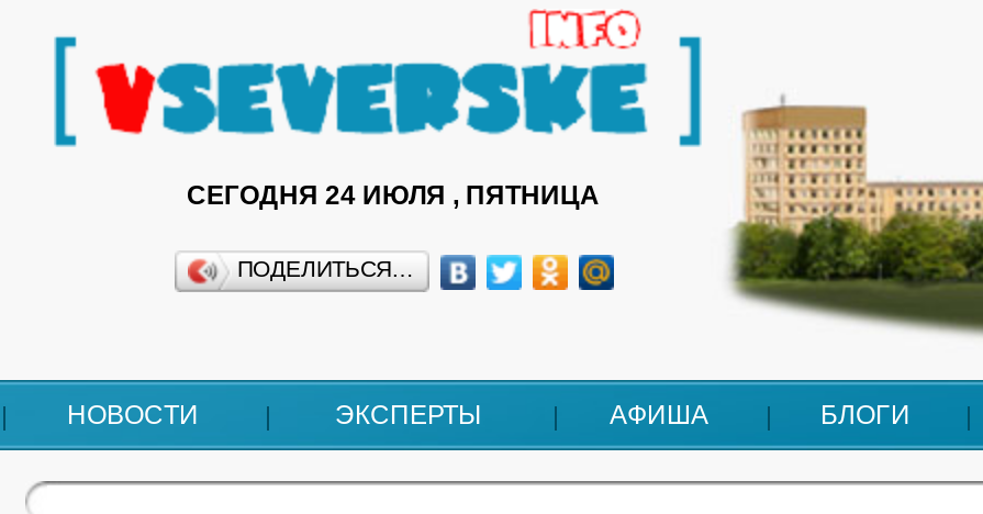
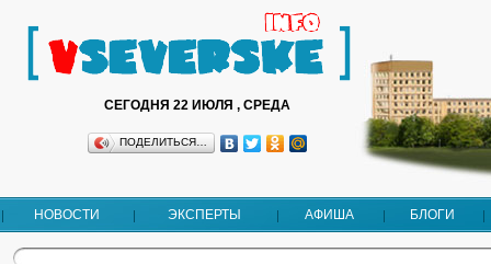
[187,180,600,211] СЕГОДНЯ 24 ИЮЛЯ , ПЯТНИЦА -> [104,97,290,113] СЕГОДНЯ 22 ИЮЛЯ , СРЕДА

